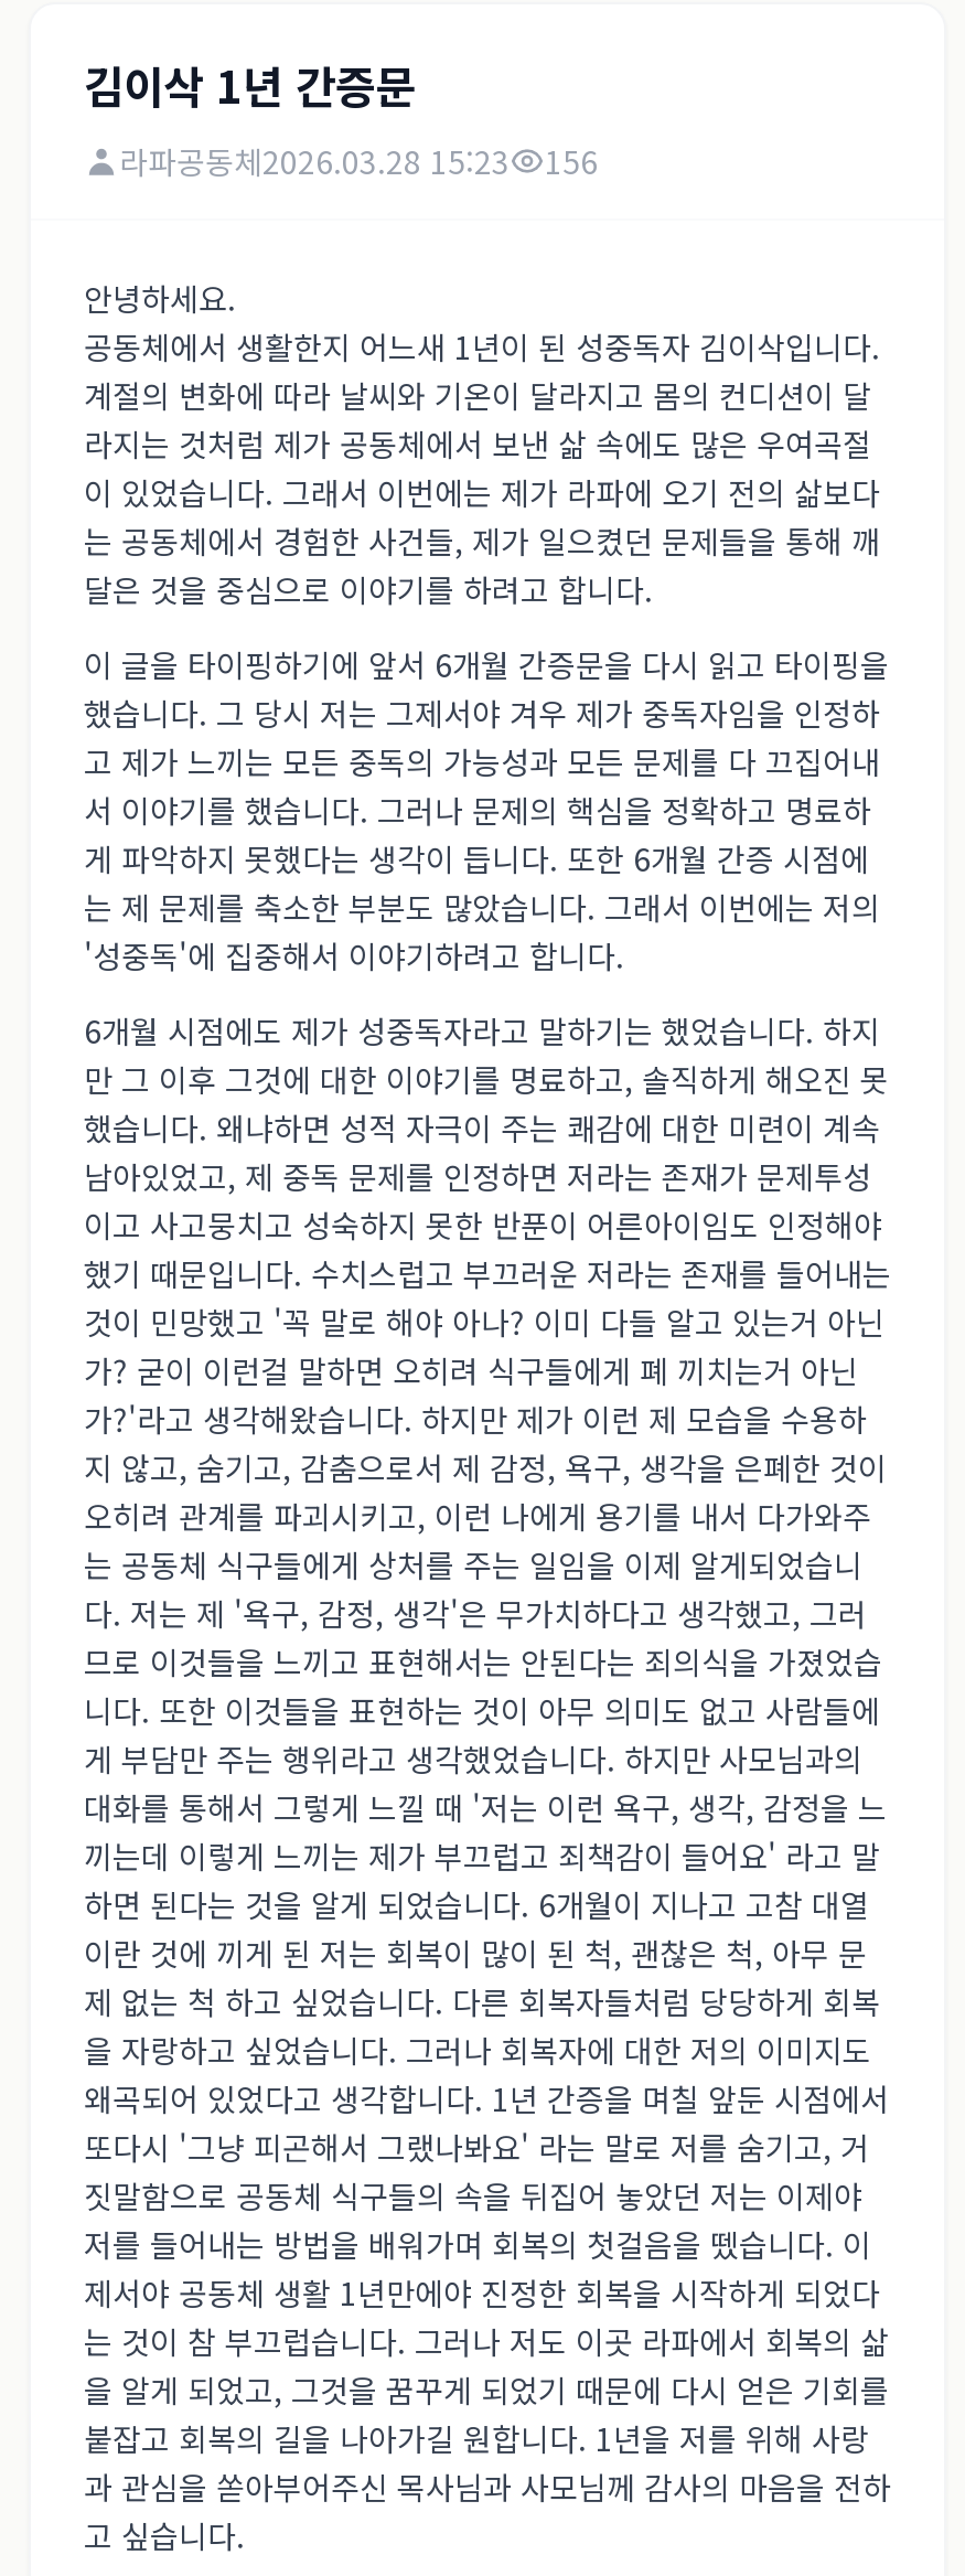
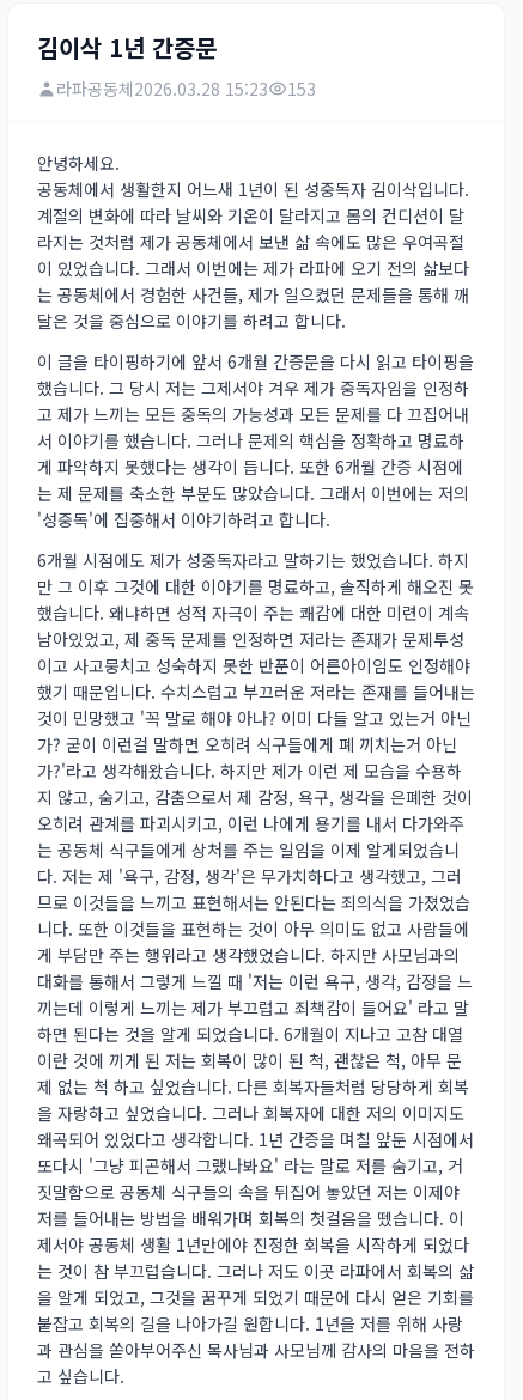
[119,139,598,183] 라파공동체2026.03.28 15:23 156 -> [56,77,316,101] 라파공동체2026.03.28 15:23 153

